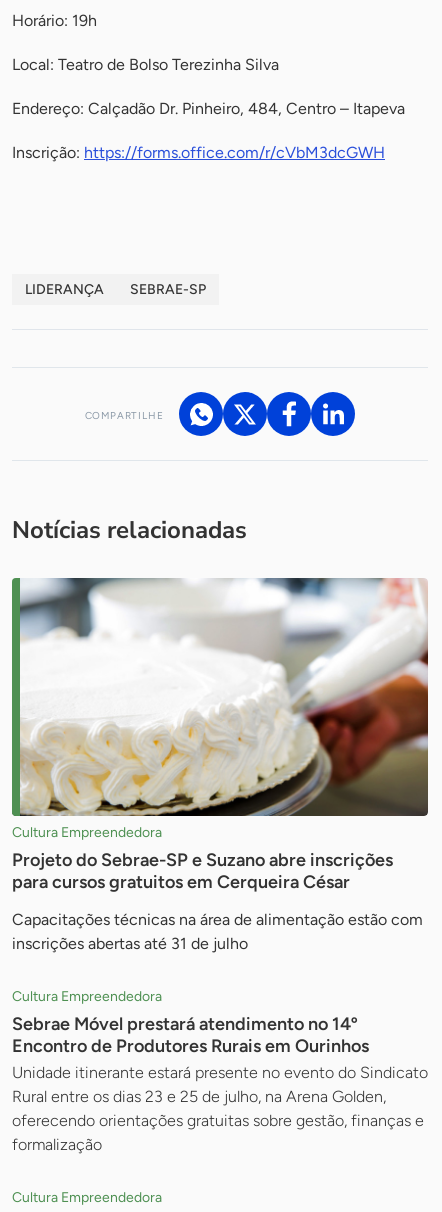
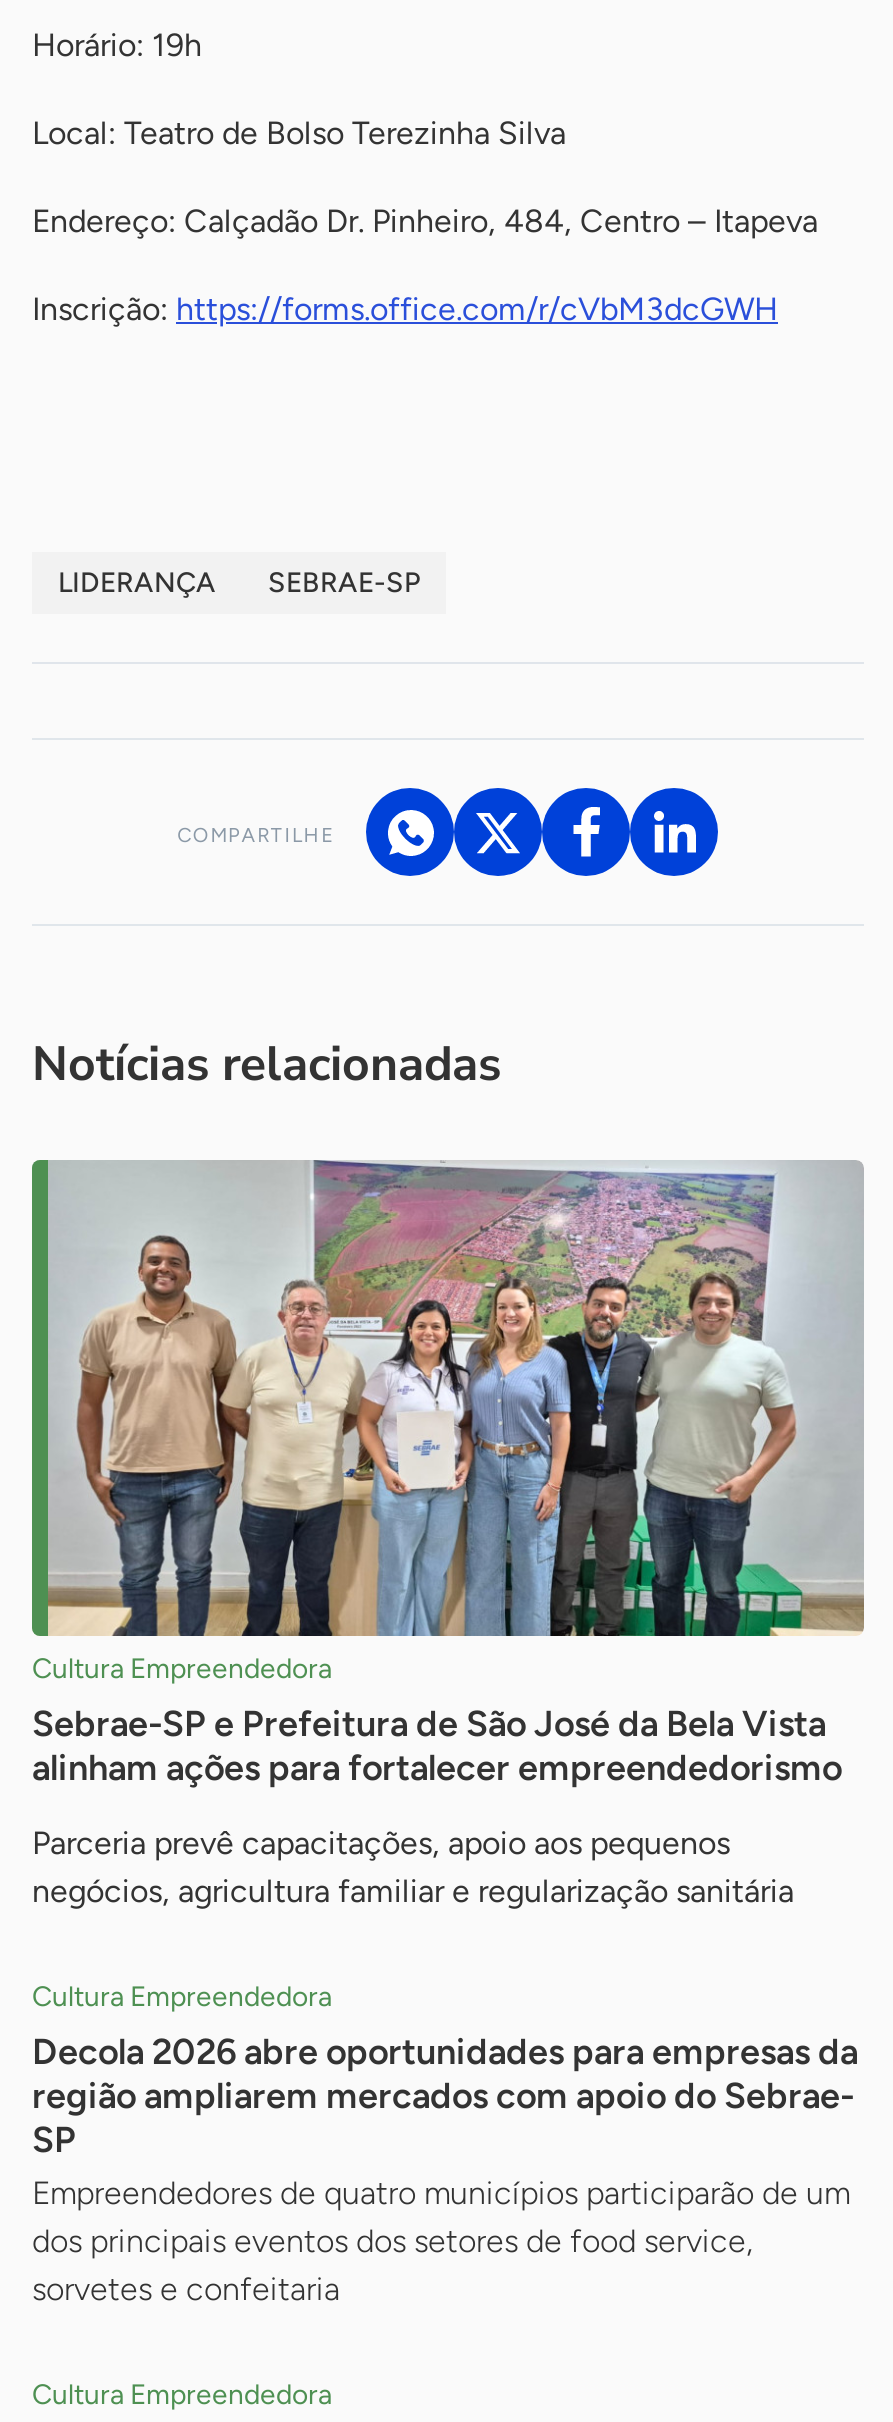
[12,577,428,893] [image] | Projeto do Sebrae-SP e Suzano abre inscrições | para cursos gratuitos em Cerqueira César -> [32,1160,866,1791] [image] | Sebrae-SP e Prefeitura de São José da Bela Vista | alinham ações para fortalecer empreendedorismo
[12,910,423,953] Capacitações técnicas na área de alimentação estão com | inscrições abertas até 31 de julho -> [32,1825,794,1911] Parceria prevê capacitações, apoio aos pequenos | negócios, agricultura familiar e regularização sanitária
[12,1013,428,1154] Sebrae Móvel prestará atendimento no 14º | Encontro de Produtores Rurais em Ourinhos | Unidade itinerante estará presente no evento do Sindicato | Rural entre os dias 23 e 25 de julho, na Arena Golden, | oferecendo orientações gratuitas sobre gestão, finanças e | formalização -> [32,2031,858,2309] Decola 2026 abre oportunidades para empresas da | região ampliarem mercados com apoio do Sebrae- | SP | Empreendedores de quatro municípios participarão de um | dos principais eventos dos setores de food service, | sorvetes e confeitaria

